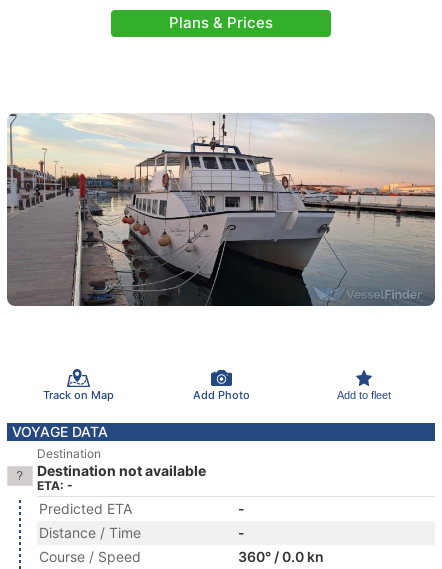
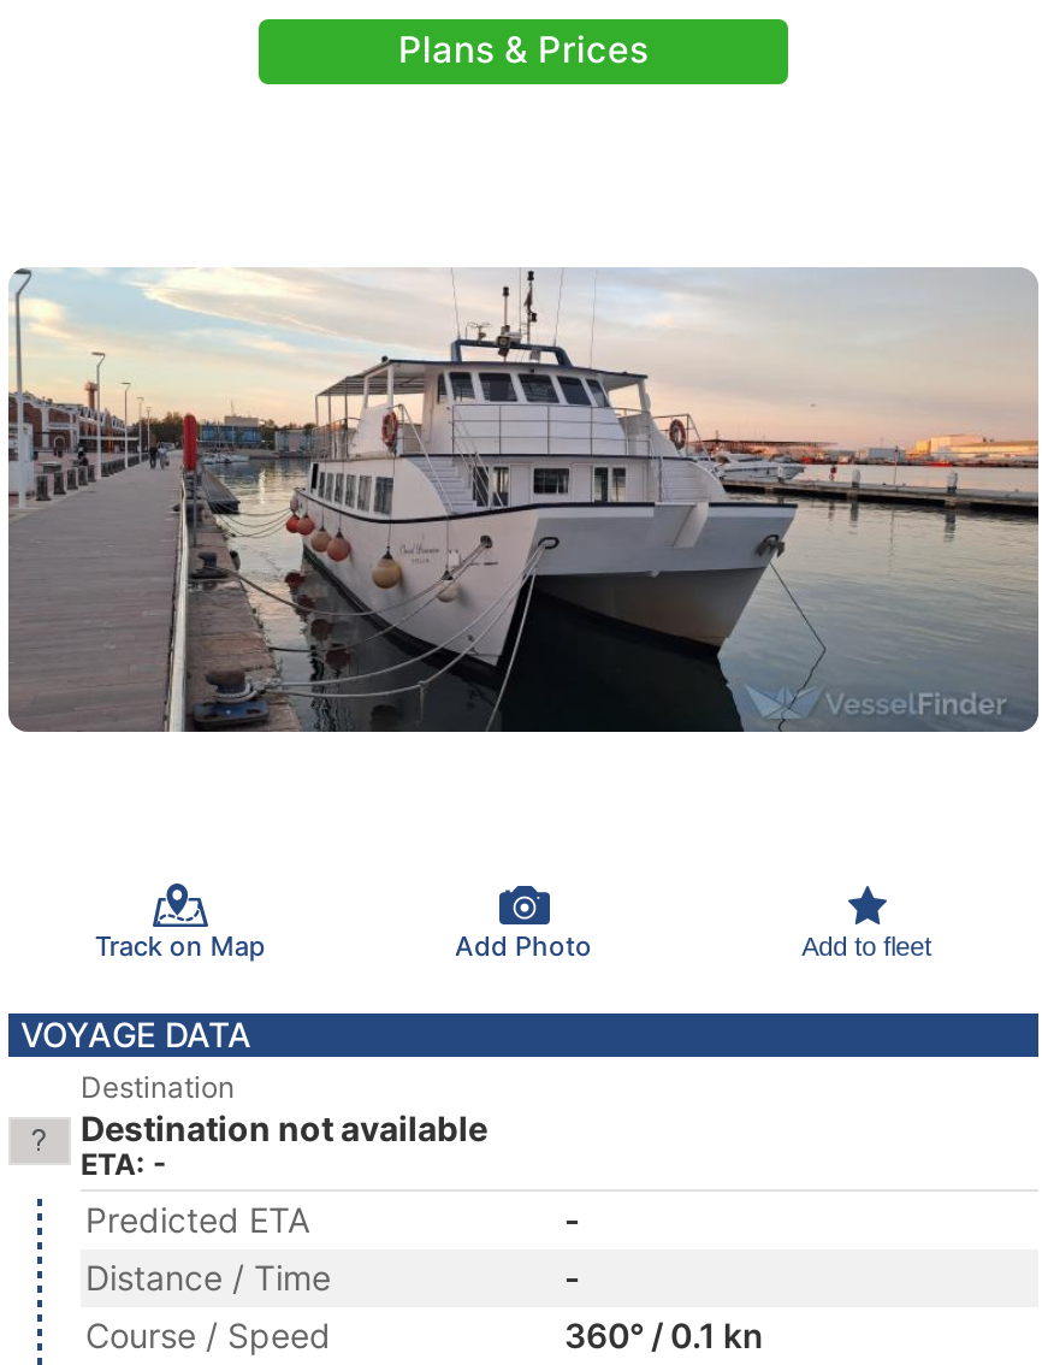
[238,548,324,565] 360° / 0.0 kn -> [564,1314,764,1355] 360° / 0.1 kn

